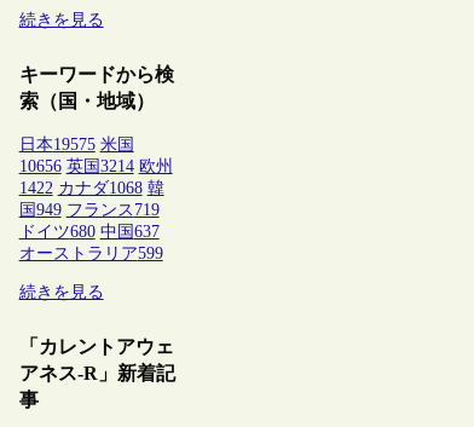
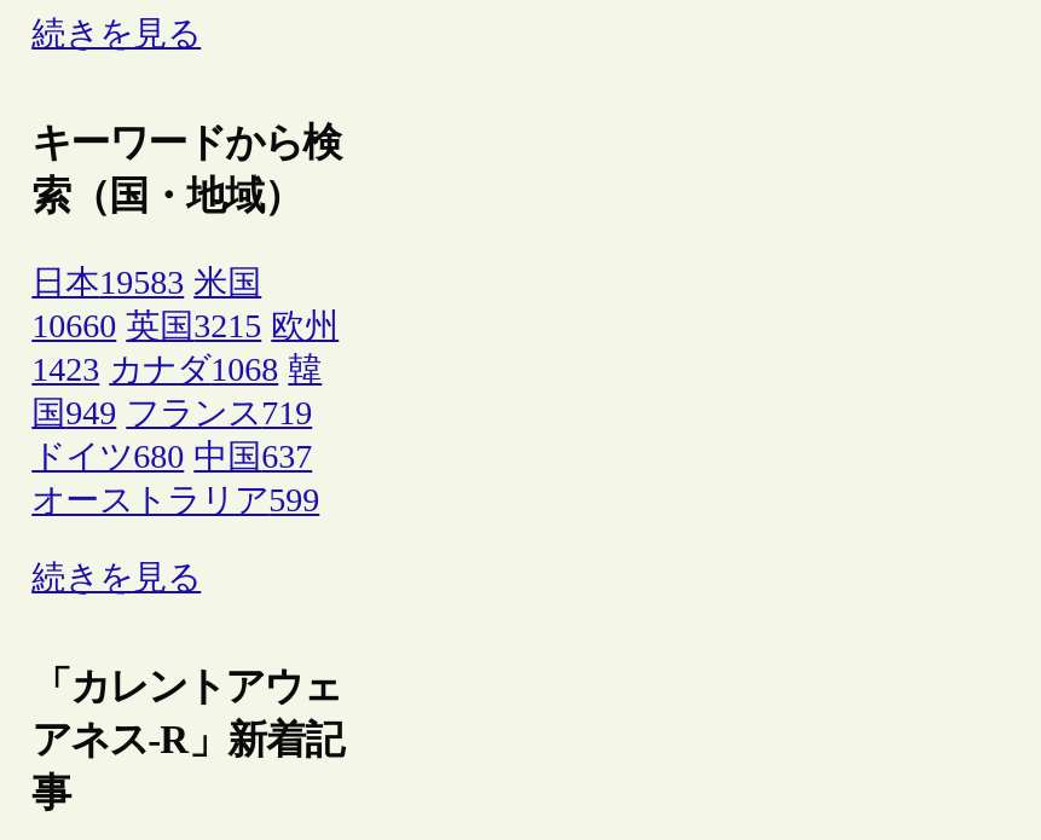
[19,136,134,154] 日本19575 米国 -> [32,265,261,301] 日本19583 米国
[19,157,172,176] 10656 英国3214 欧州 -> [32,308,339,345] 10660 英国3215 欧州
[19,179,164,197] 1422 カナダ1068 韓 -> [32,352,322,388] 1423 カナダ1068 韓

